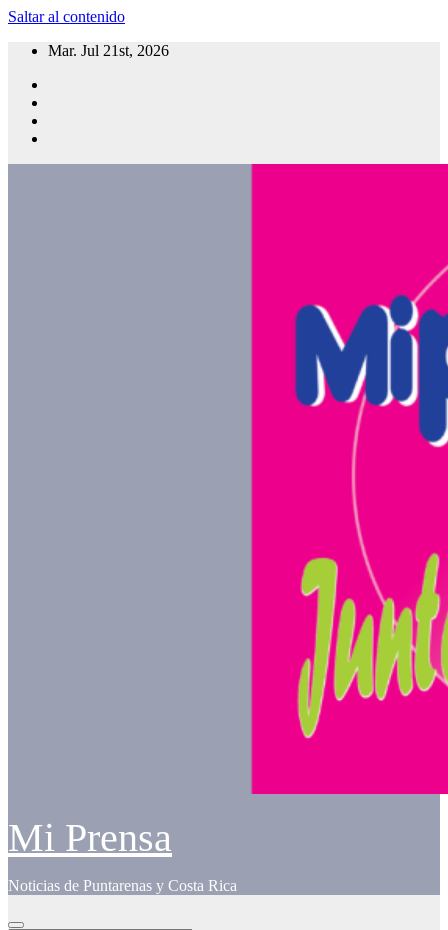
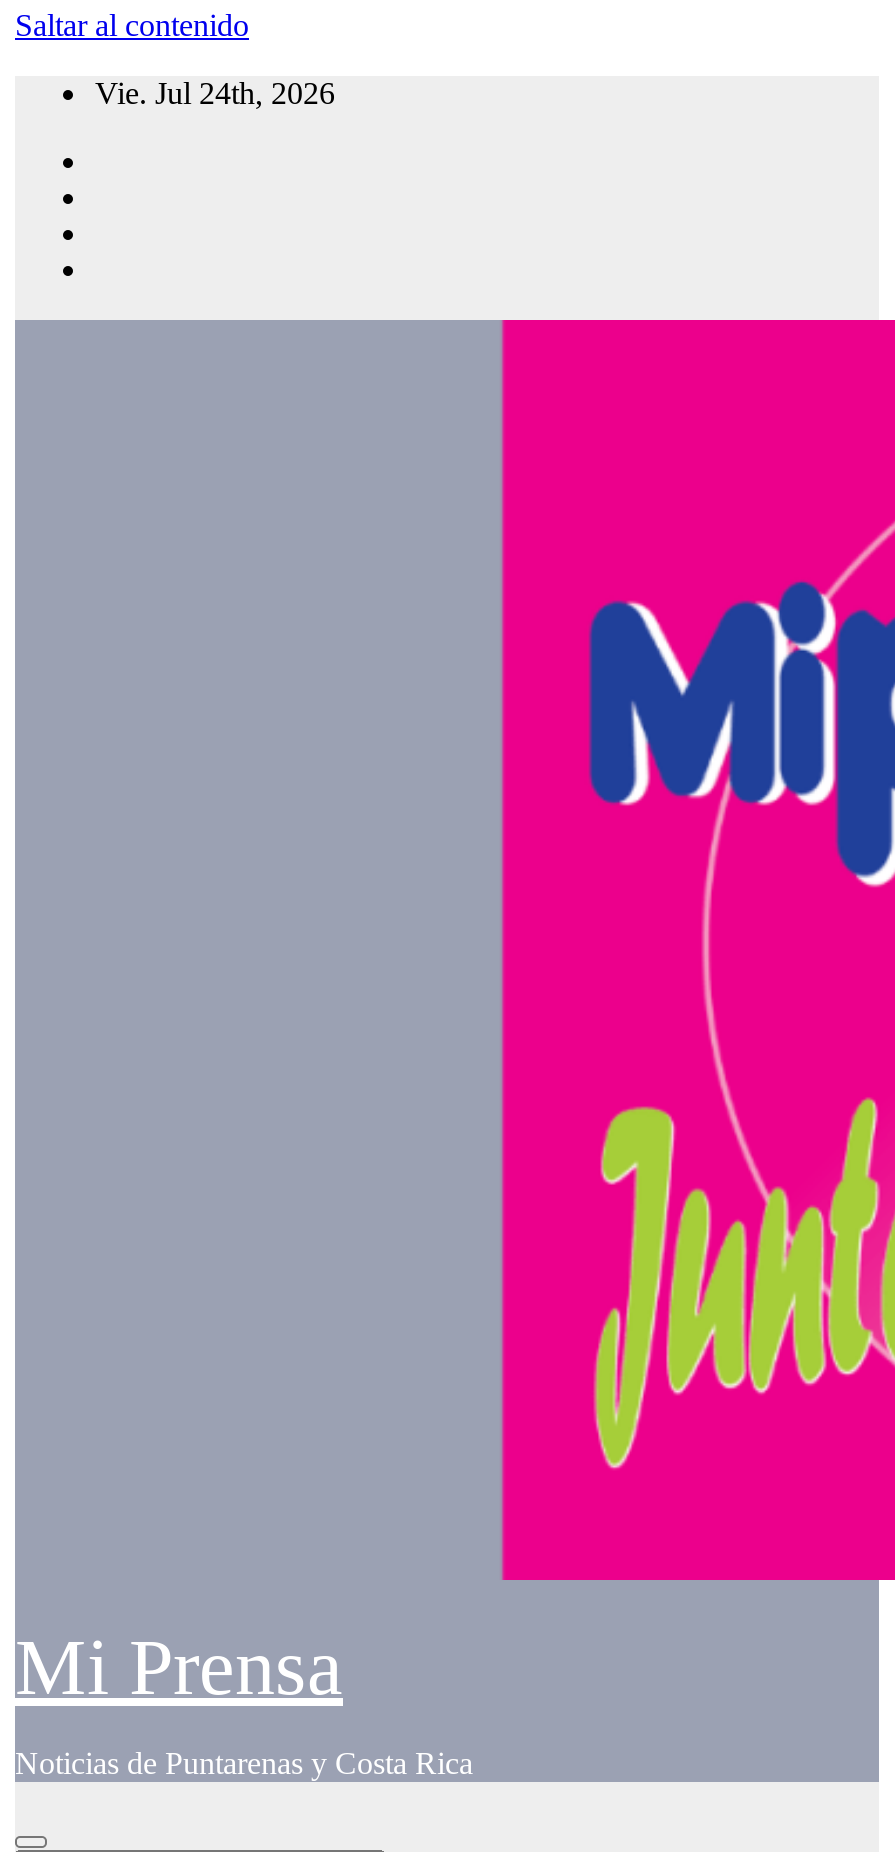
[48,42,169,59] Mar. Jul 21st, 2026 -> [95,76,335,110] Vie. Jul 24th, 2026

